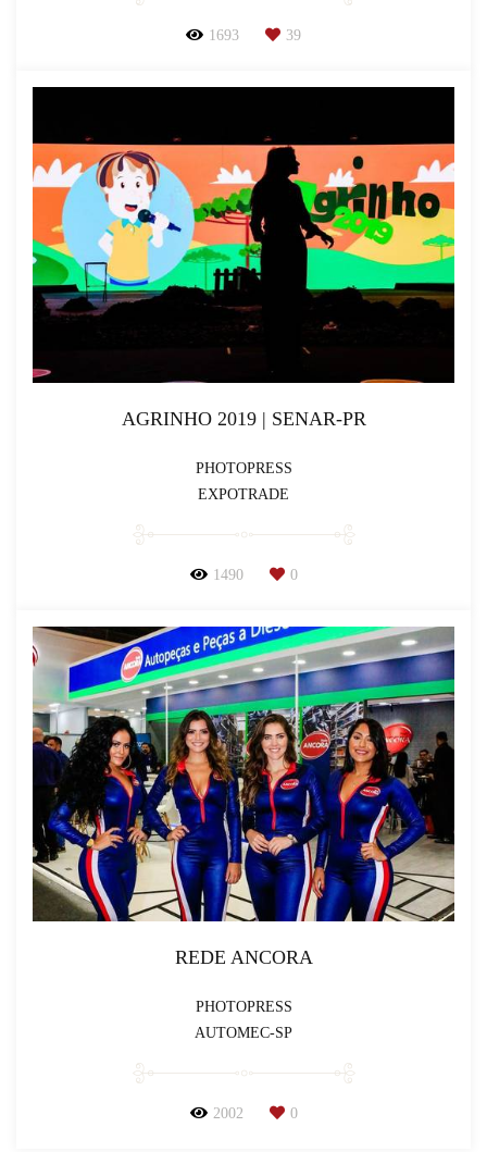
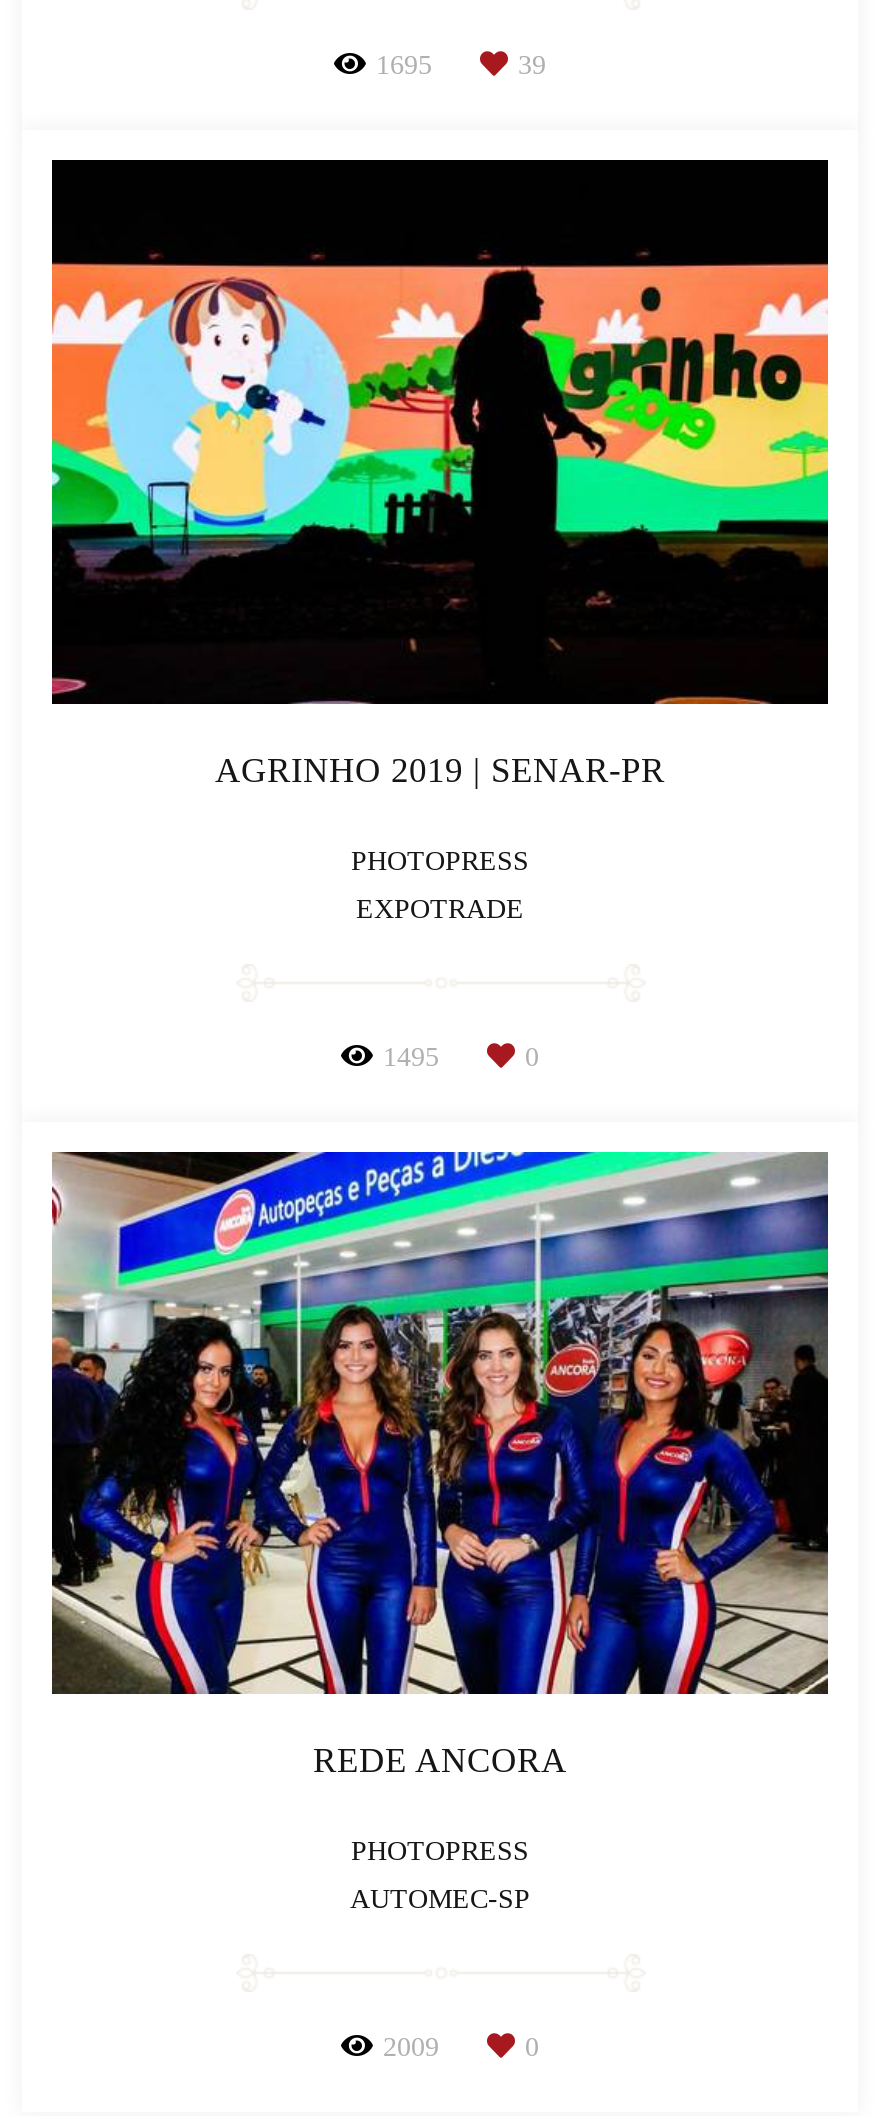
[209,27,239,44] 1693 -> [376,50,432,80] 1695
[213,566,243,583] 1490 -> [383,1041,439,1071] 1495
[213,1105,243,1122] 2002 -> [383,2032,439,2062] 2009

